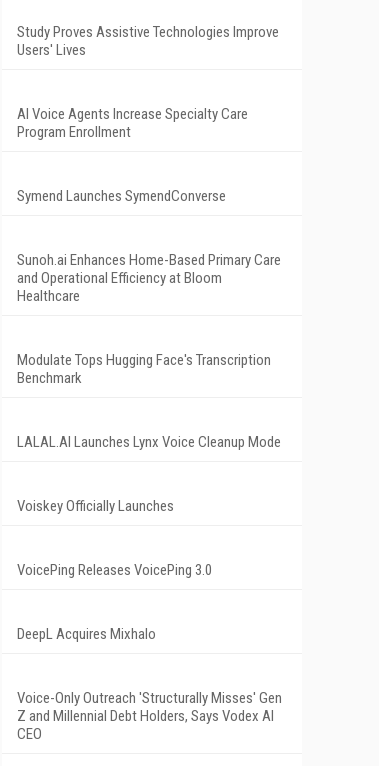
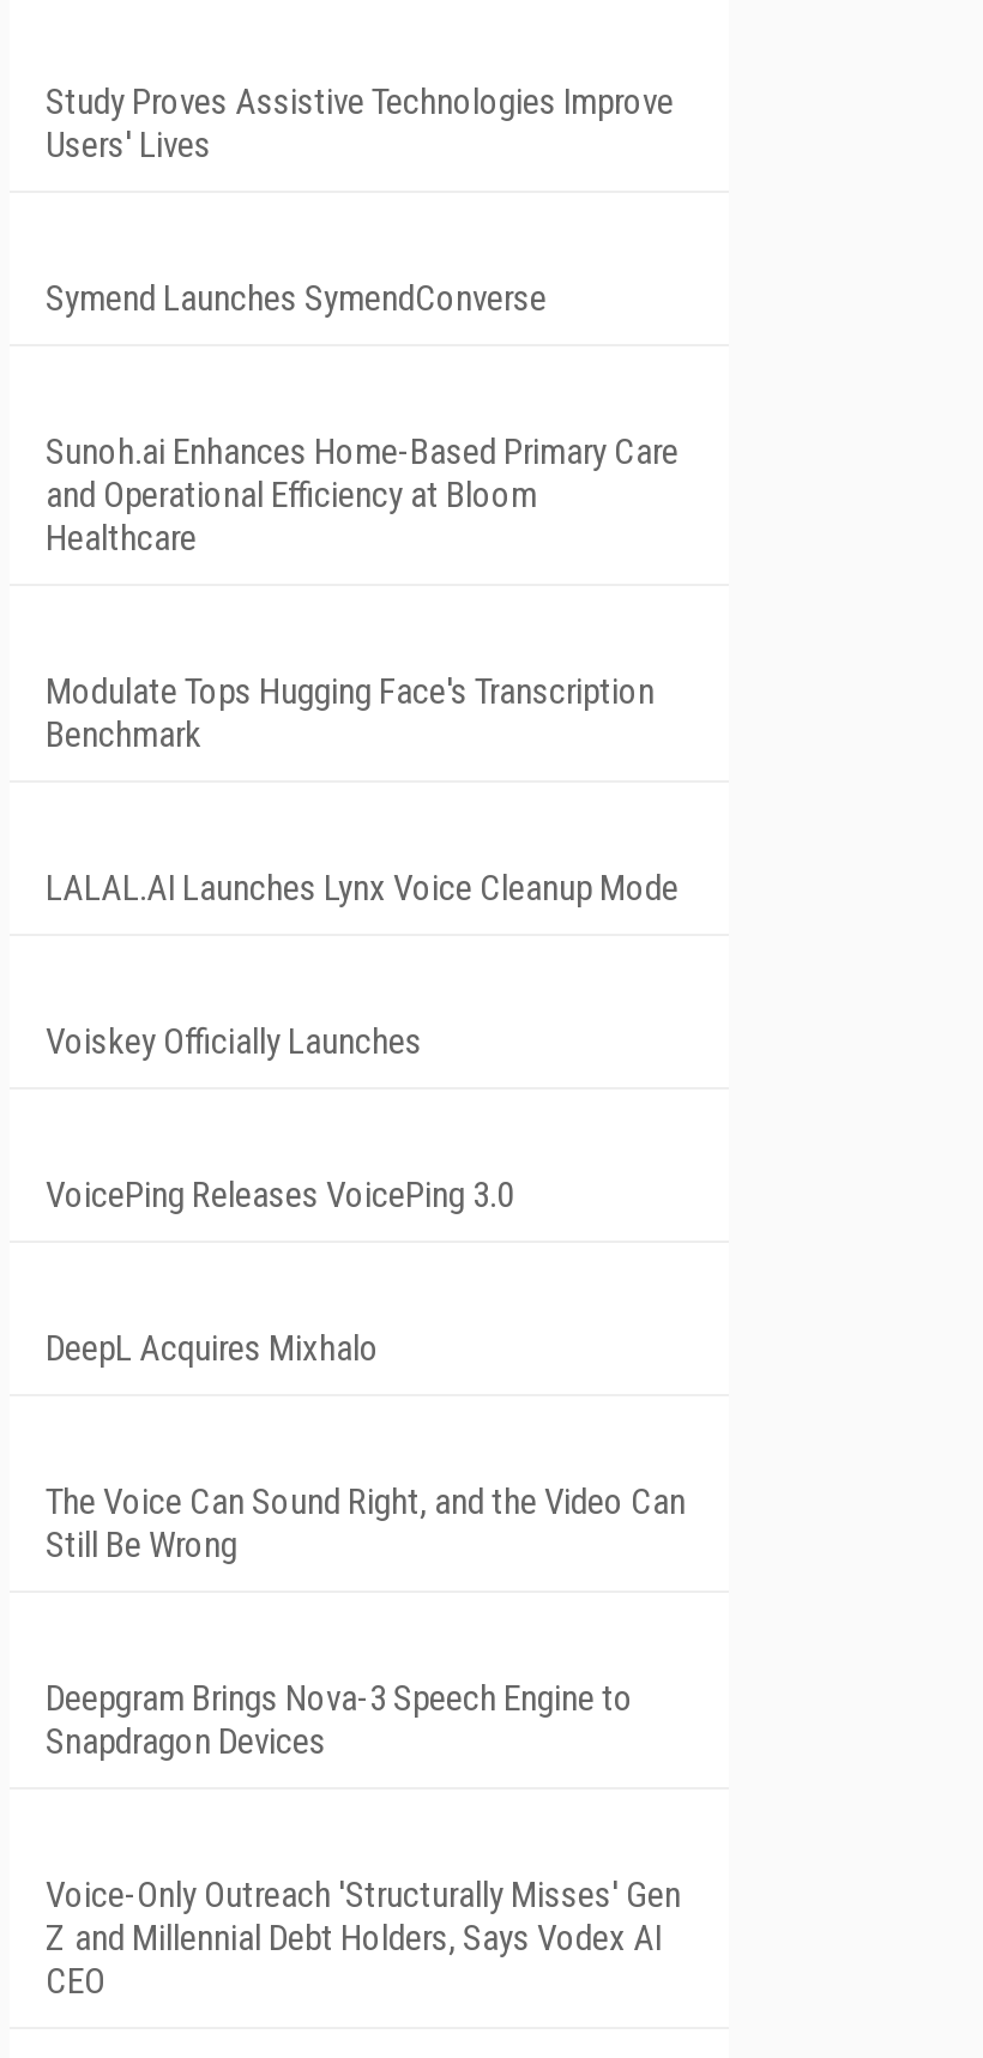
[17,105,248,141] AI Voice Agents Increase Specialty Care | Program Enrollment -> none
moved [17,187,281,643] -> [46,277,679,1370]: Symend Launches SymendConverse | Sunoh.ai Enhances Home-Based Primary Care | and Operational Efficiency at Bloom | ... | VoicePing Releases VoicePing 3.0 | DeepL Acquires Mixhalo
none -> [46,1480,686,1567] The Voice Can Sound Right, and the Video Can | Still Be Wrong
none -> [46,1677,633,1763] Deepgram Brings Nova-3 Speech Engine to | Snapdragon Devices

